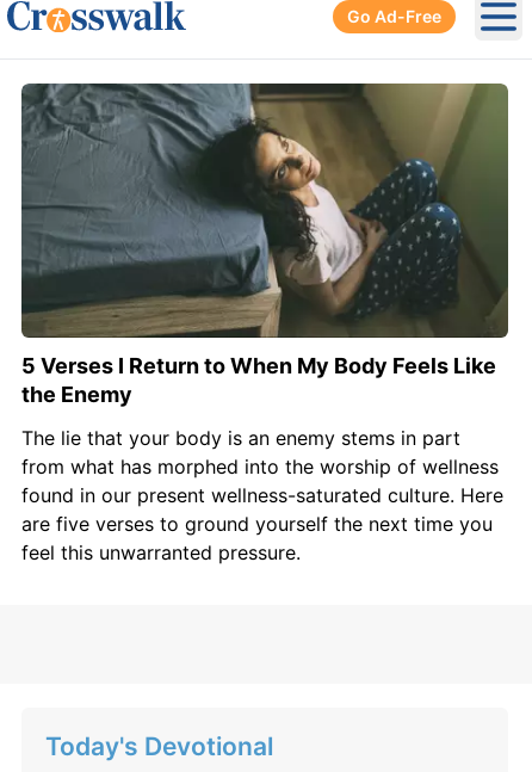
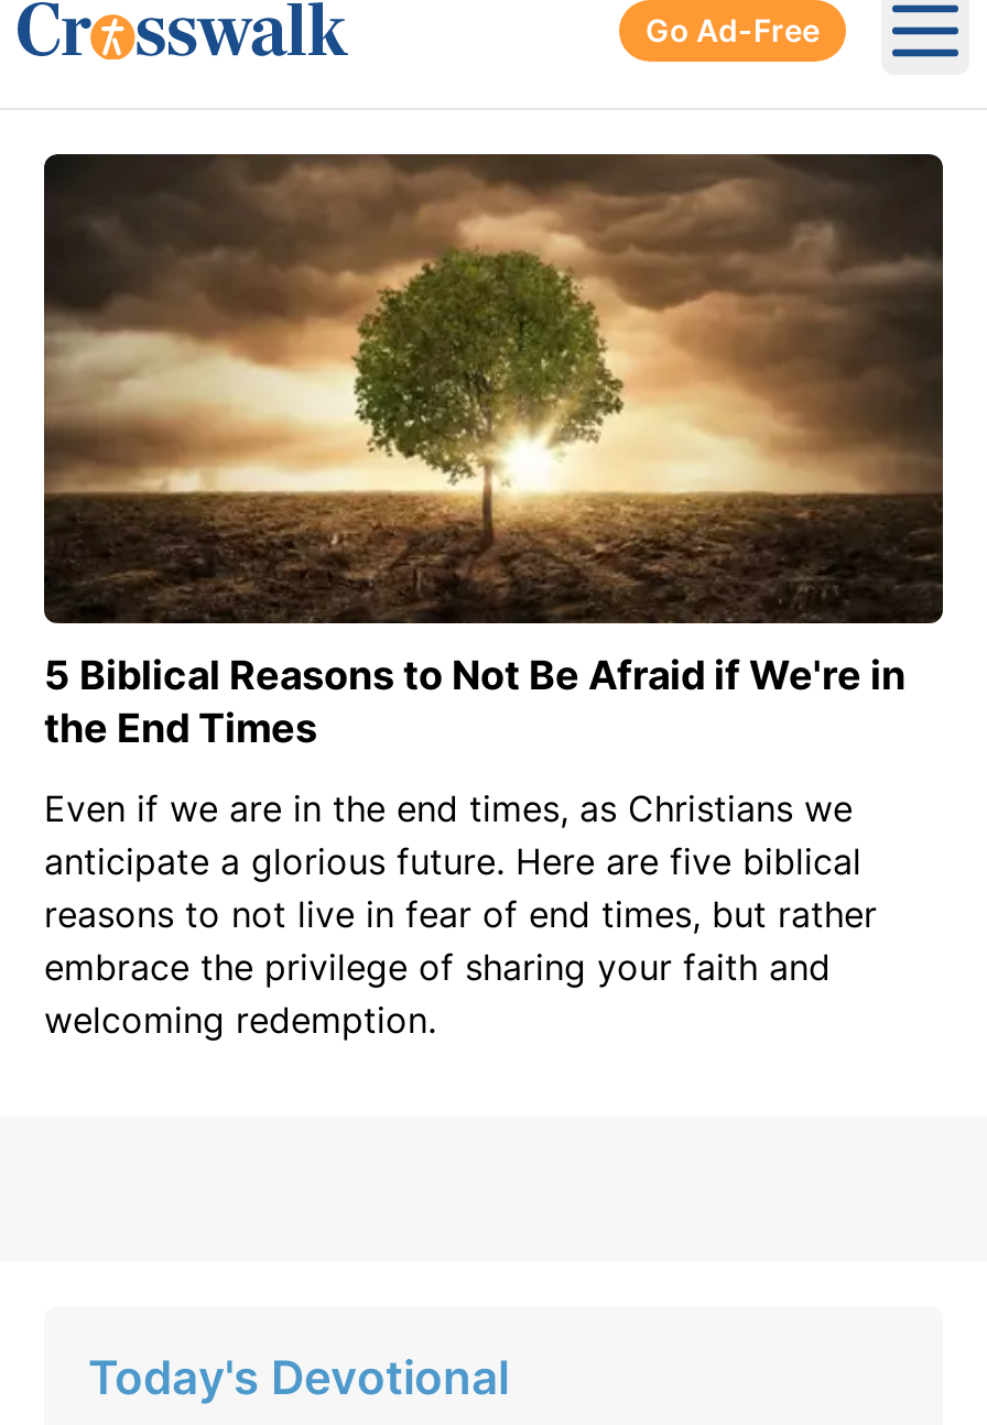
[21,82,509,407] [image] | 5 Verses I Return to When My Body Feels Like | the Enemy -> [44,152,943,751] [image] | 5 Biblical Reasons to Not Be Afraid if We're in | the End Times
[21,426,503,565] The lie that your body is an enemy stems in part | from what has morphed into the worship of wellness | found in our present wellness-saturated culture. Here | are five verses to ground yourself the next time you | feel this unwarranted pressure. -> [44,787,877,1042] Even if we are in the end times, as Christians we | anticipate a glorious future. Here are five biblical | reasons to not live in fear of end times, but rather | embrace the privilege of sharing your faith and | welcoming redemption.

